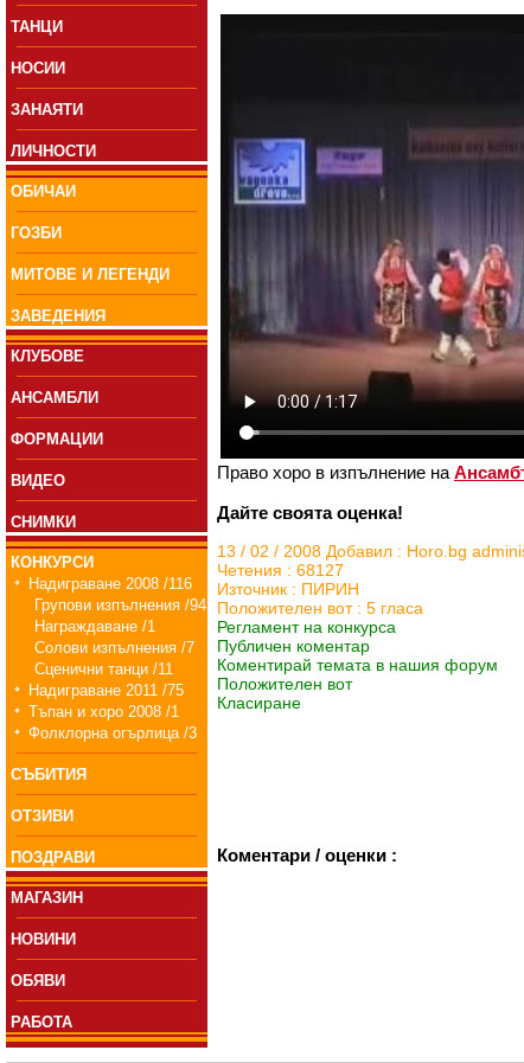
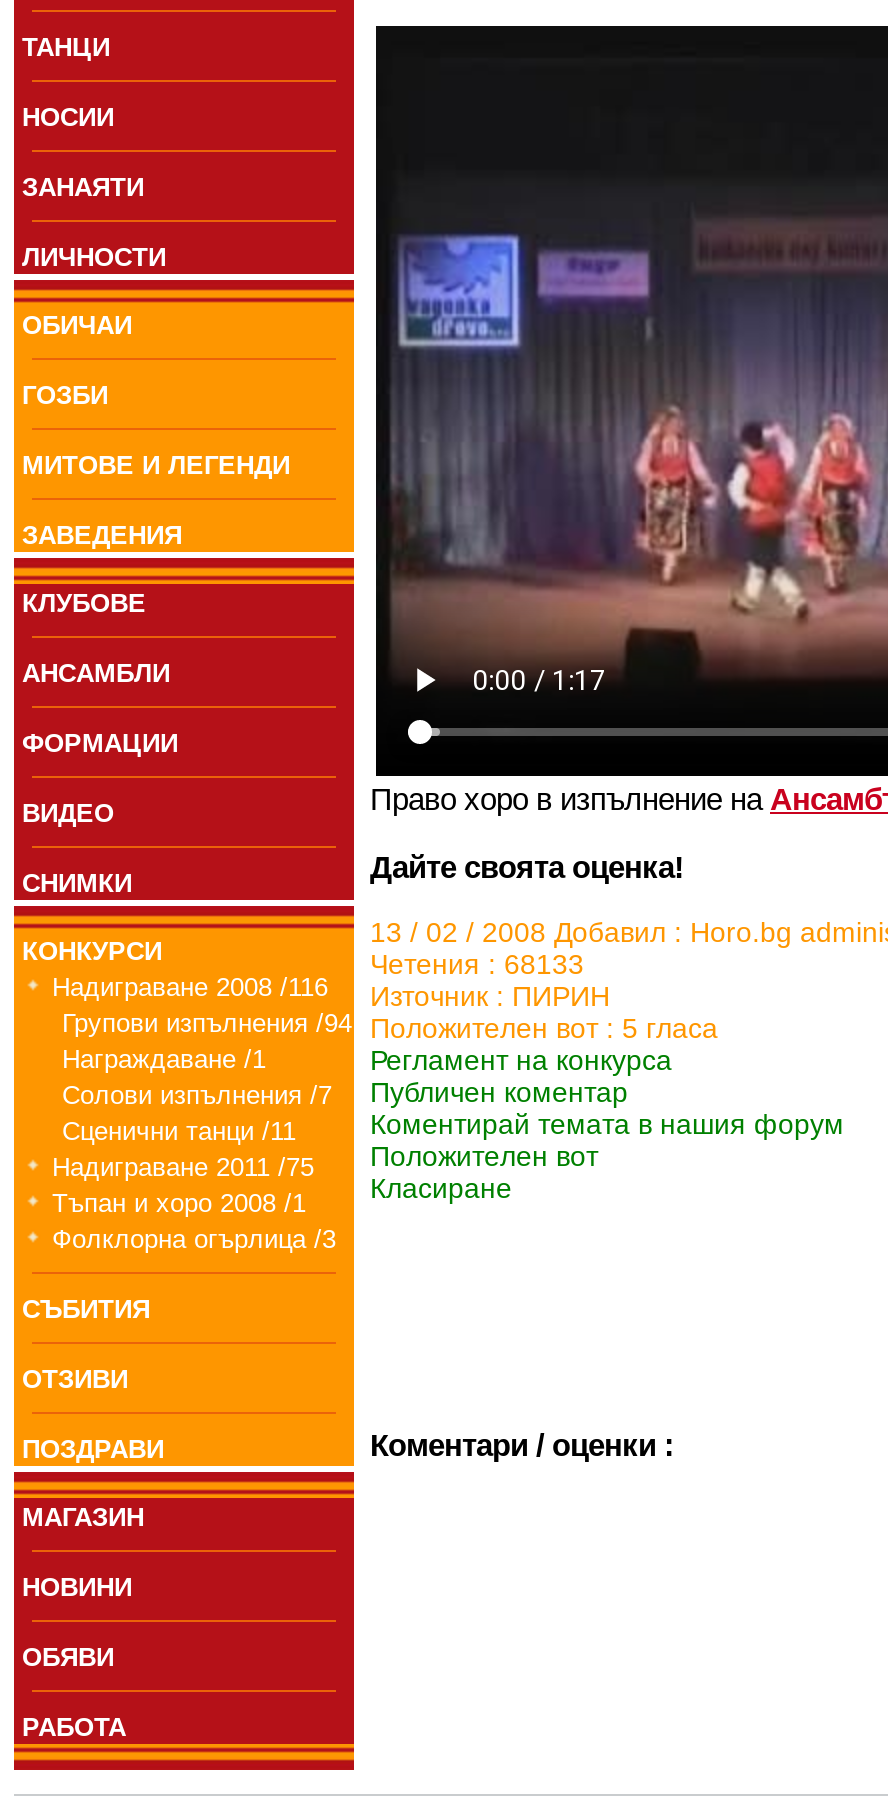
[217,560,344,579] Четения : 68127 -> [370,947,584,979] Четения : 68133

